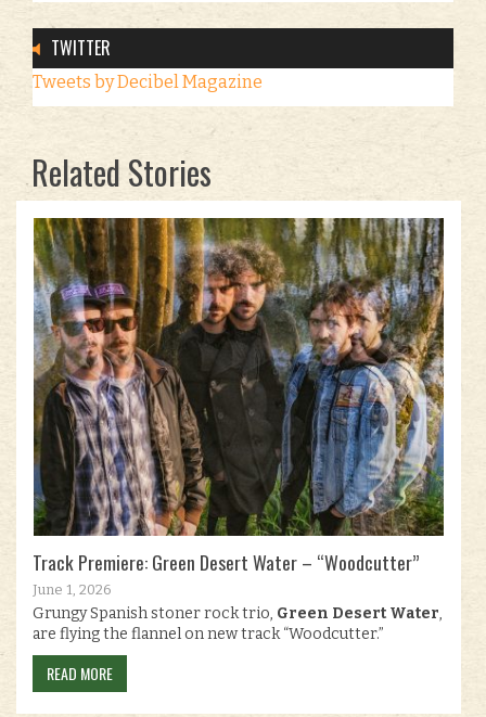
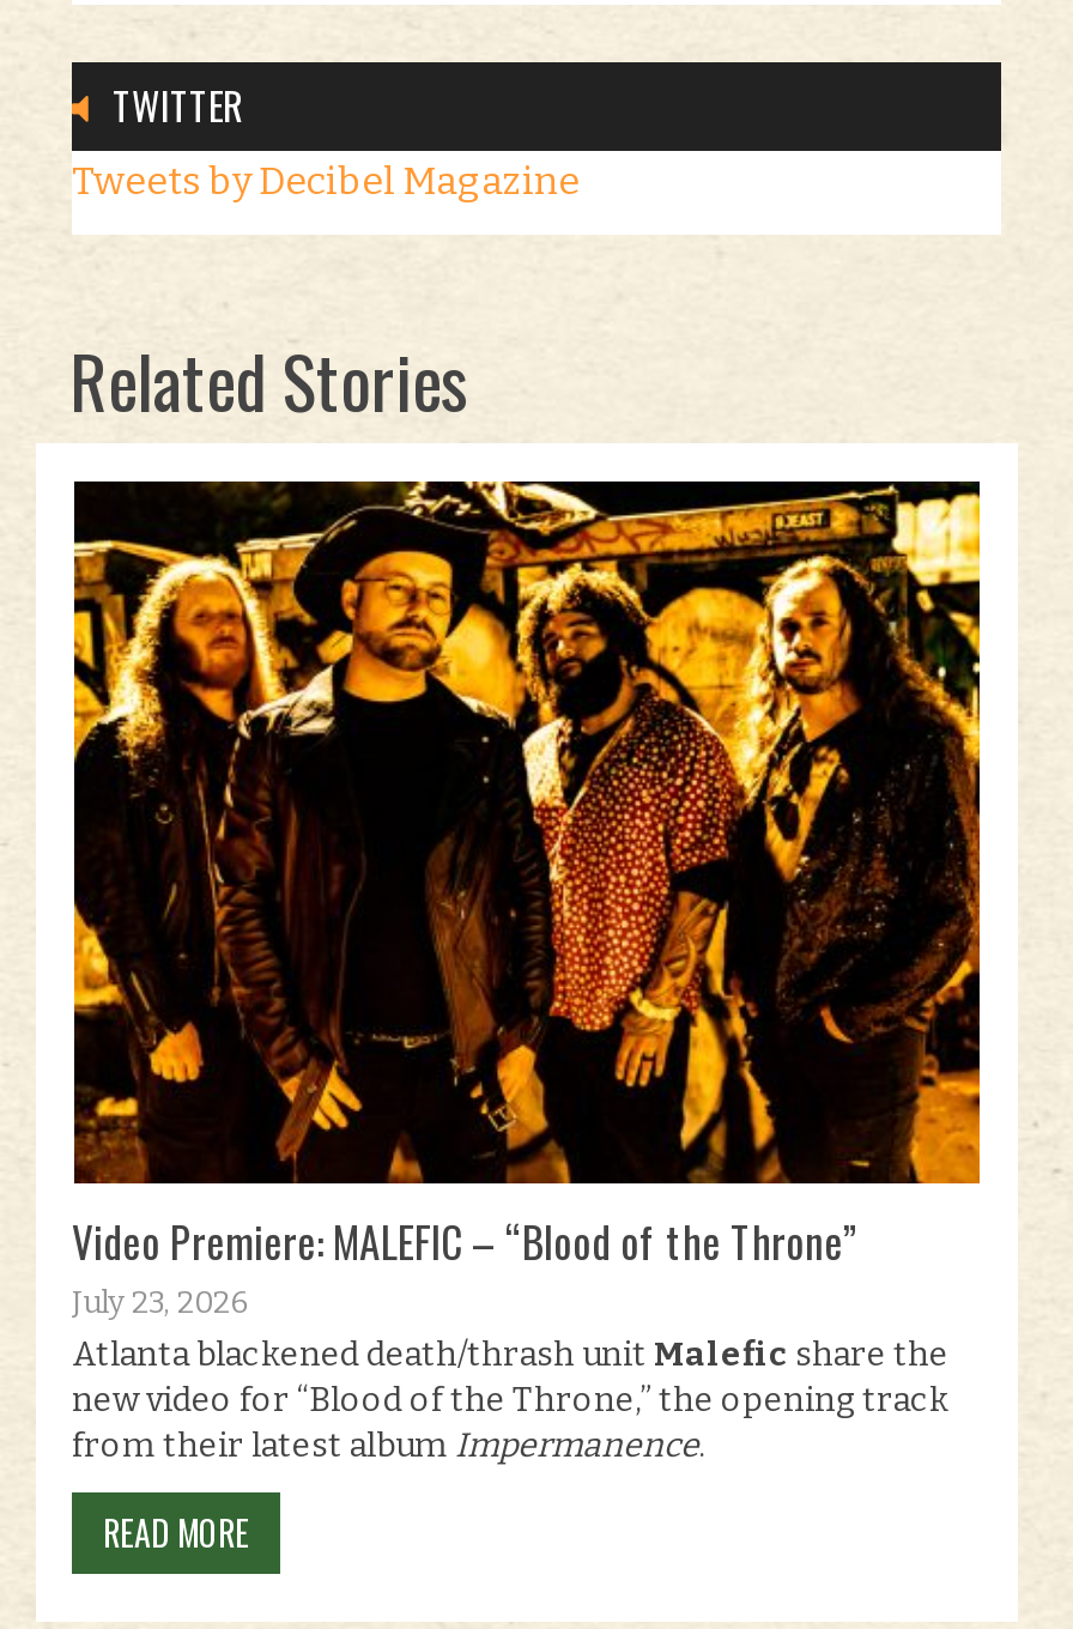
[33,217,445,643] [image] | Track Premiere: Green Desert Water – “Woodcutter” | June 1, 2026 | Grungy Spanish stoner rock trio, Green Desert Water, | are flying the flannel on new track “Woodcutter.” -> [72,479,982,1466] [image] | Video Premiere: MALEFIC – “Blood of the Throne” | July 23, 2026 | Atlanta blackened death/thrash unit Malefic share the | new video for “Blood of the Throne,” the opening track | from their latest album Impermanence.

